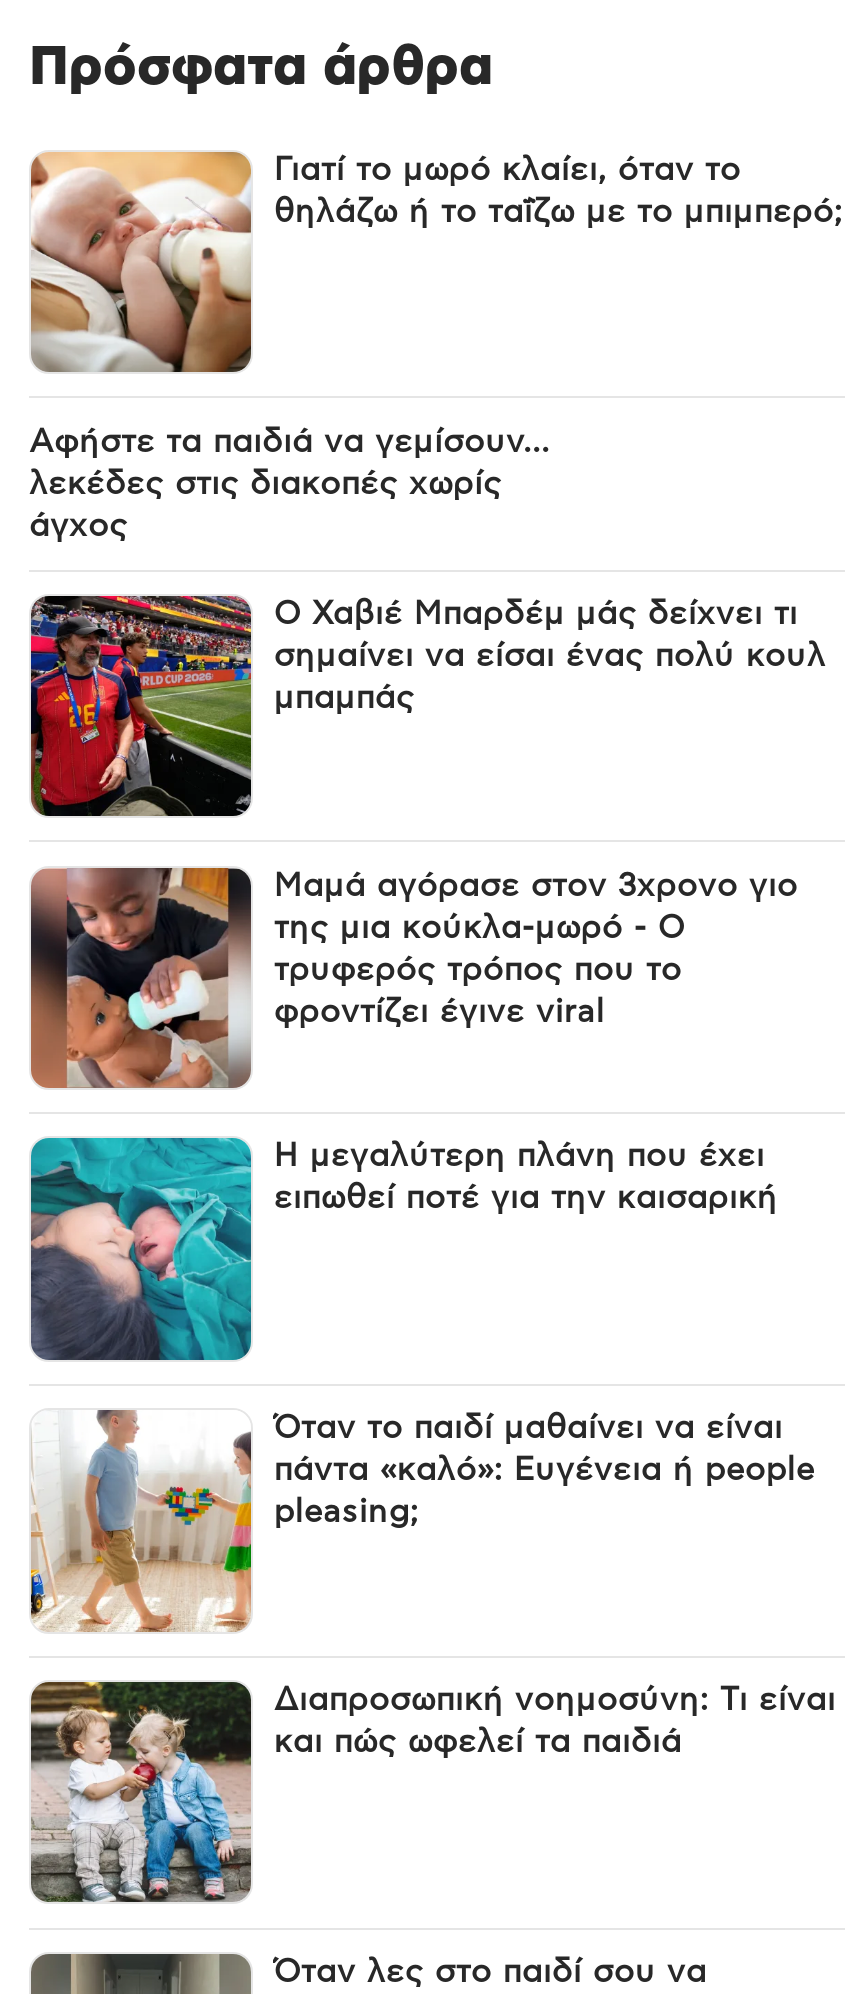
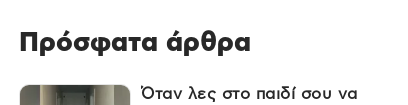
[31,150,843,374] [image] | Γιατί το μωρό κλαίει, όταν το | θηλάζω ή το ταΐζω με το μπιμπερό; -> none
[29,425,826,818] [image] | Αφήστε τα παιδιά να γεμίσουν... | λεκέδες στις διακοπές χωρίς | άγχος | Ο Χαβιέ Μπαρδέμ μάς δείχνει τι | σημαίνει να είσαι ένας πολύ κουλ | μπαμπάς -> none
[31,866,798,1090] [image] | Μαμά αγόρασε στον 3χρονο γιο | της μια κούκλα-μωρό - Ο | τρυφερός τρόπος που το | φροντίζει έγινε viral -> none
[29,1136,778,1362] [image] | Η μεγαλύτερη πλάνη που έχει | ειπωθεί ποτέ για την καισαρική -> none
[29,1408,815,1634] [image] | Όταν το παιδί μαθαίνει να είναι | πάντα «καλό»: Ευγένεια ή people | pleasing; -> none
[31,1680,836,1904] [image] | Διαπροσωπική νοημοσύνη: Τι είναι | και πώς ωφελεί τα παιδιά -> none

